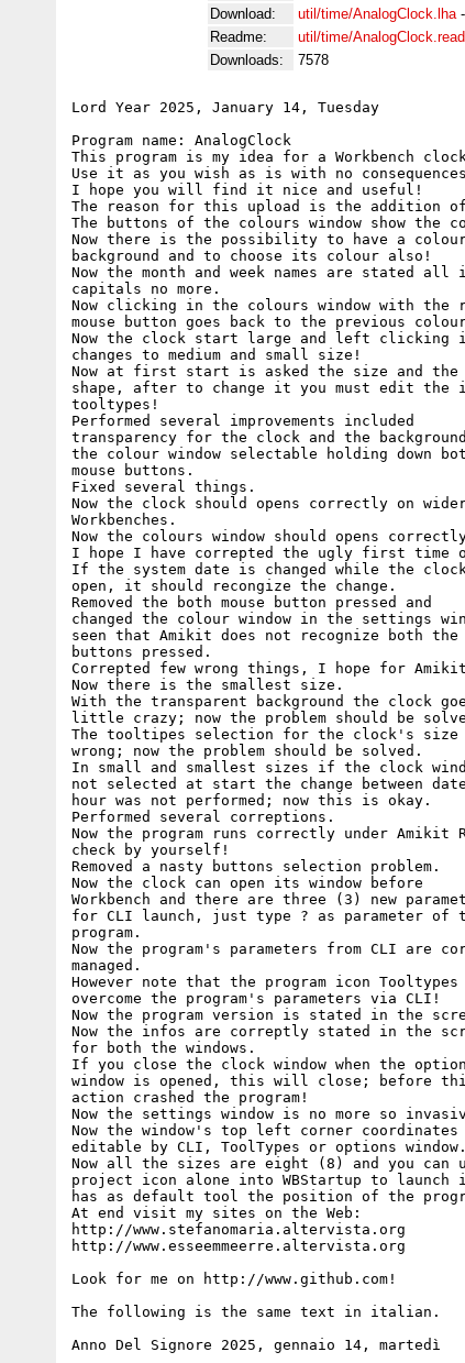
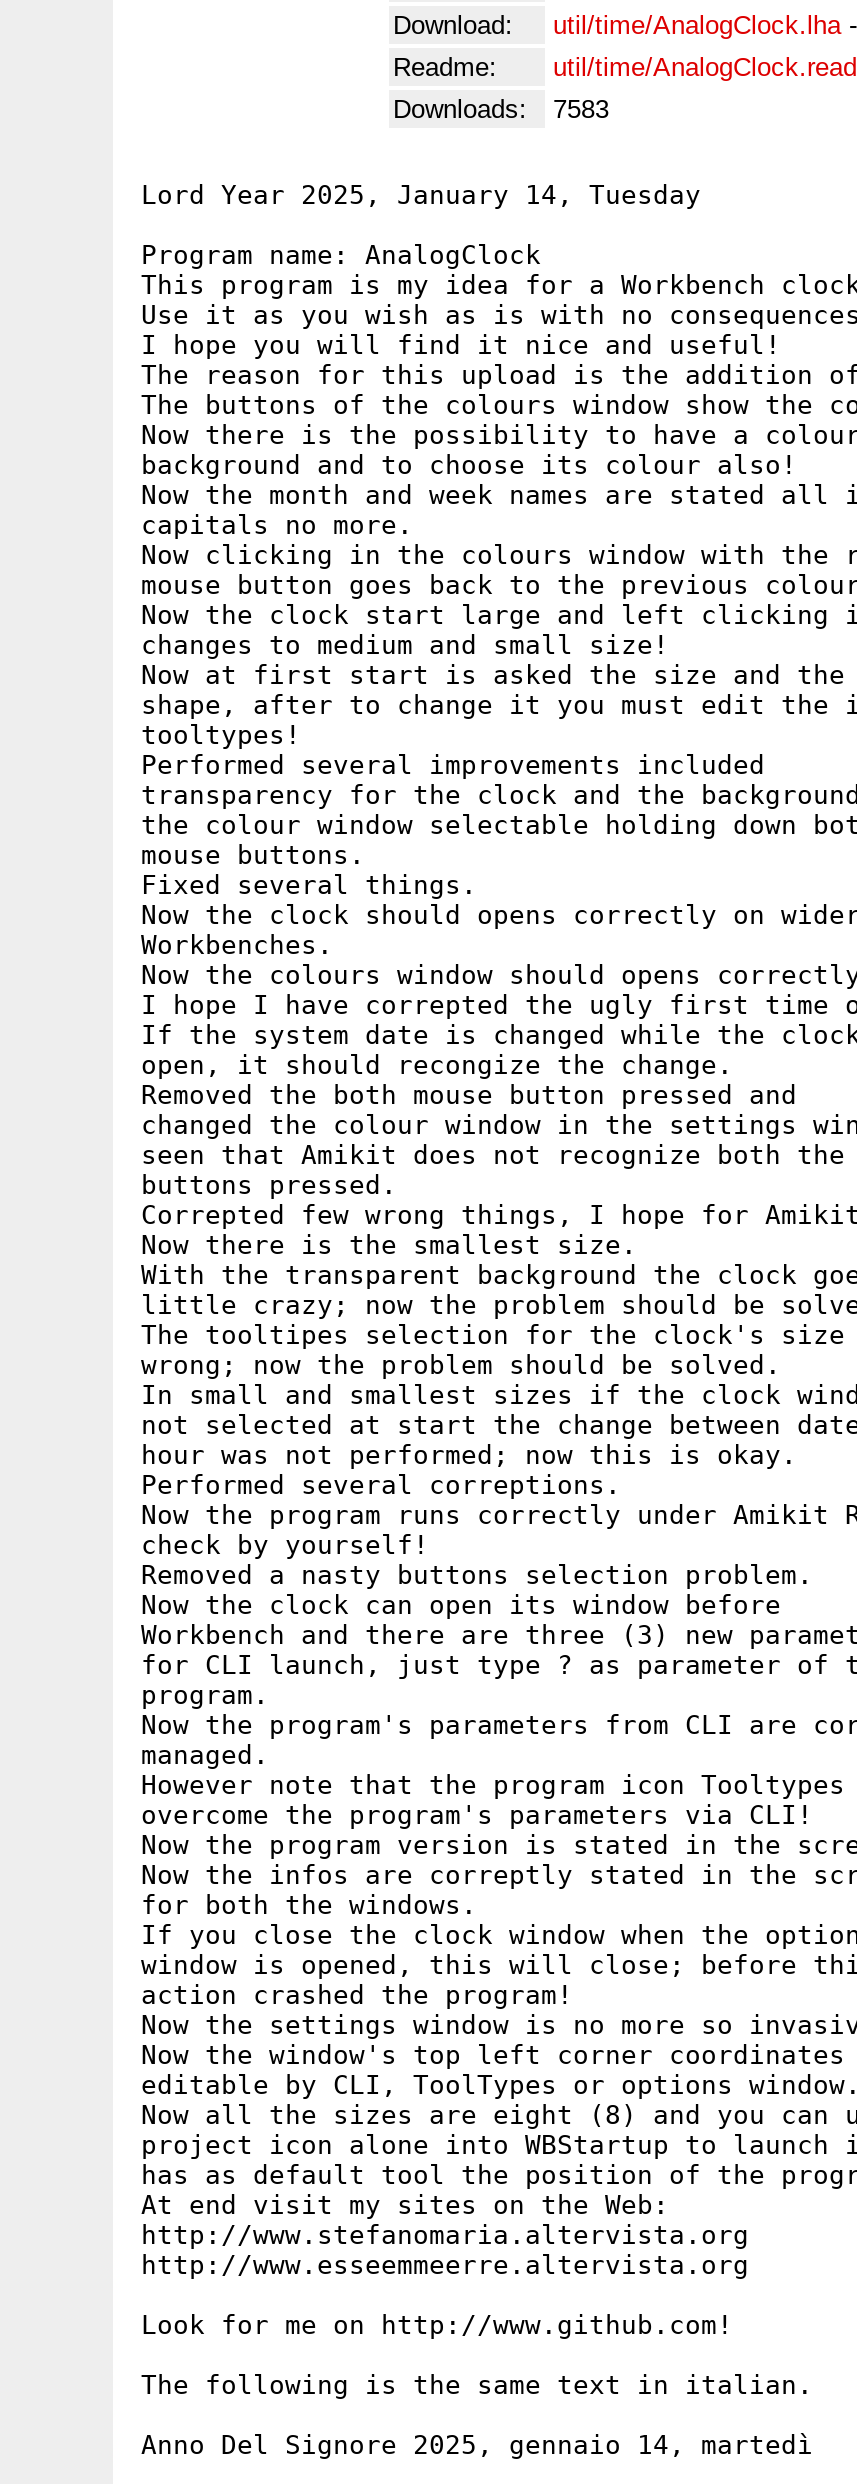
[210,52,329,68] Downloads: 7578 -> [393,94,609,124] Downloads: 7583

